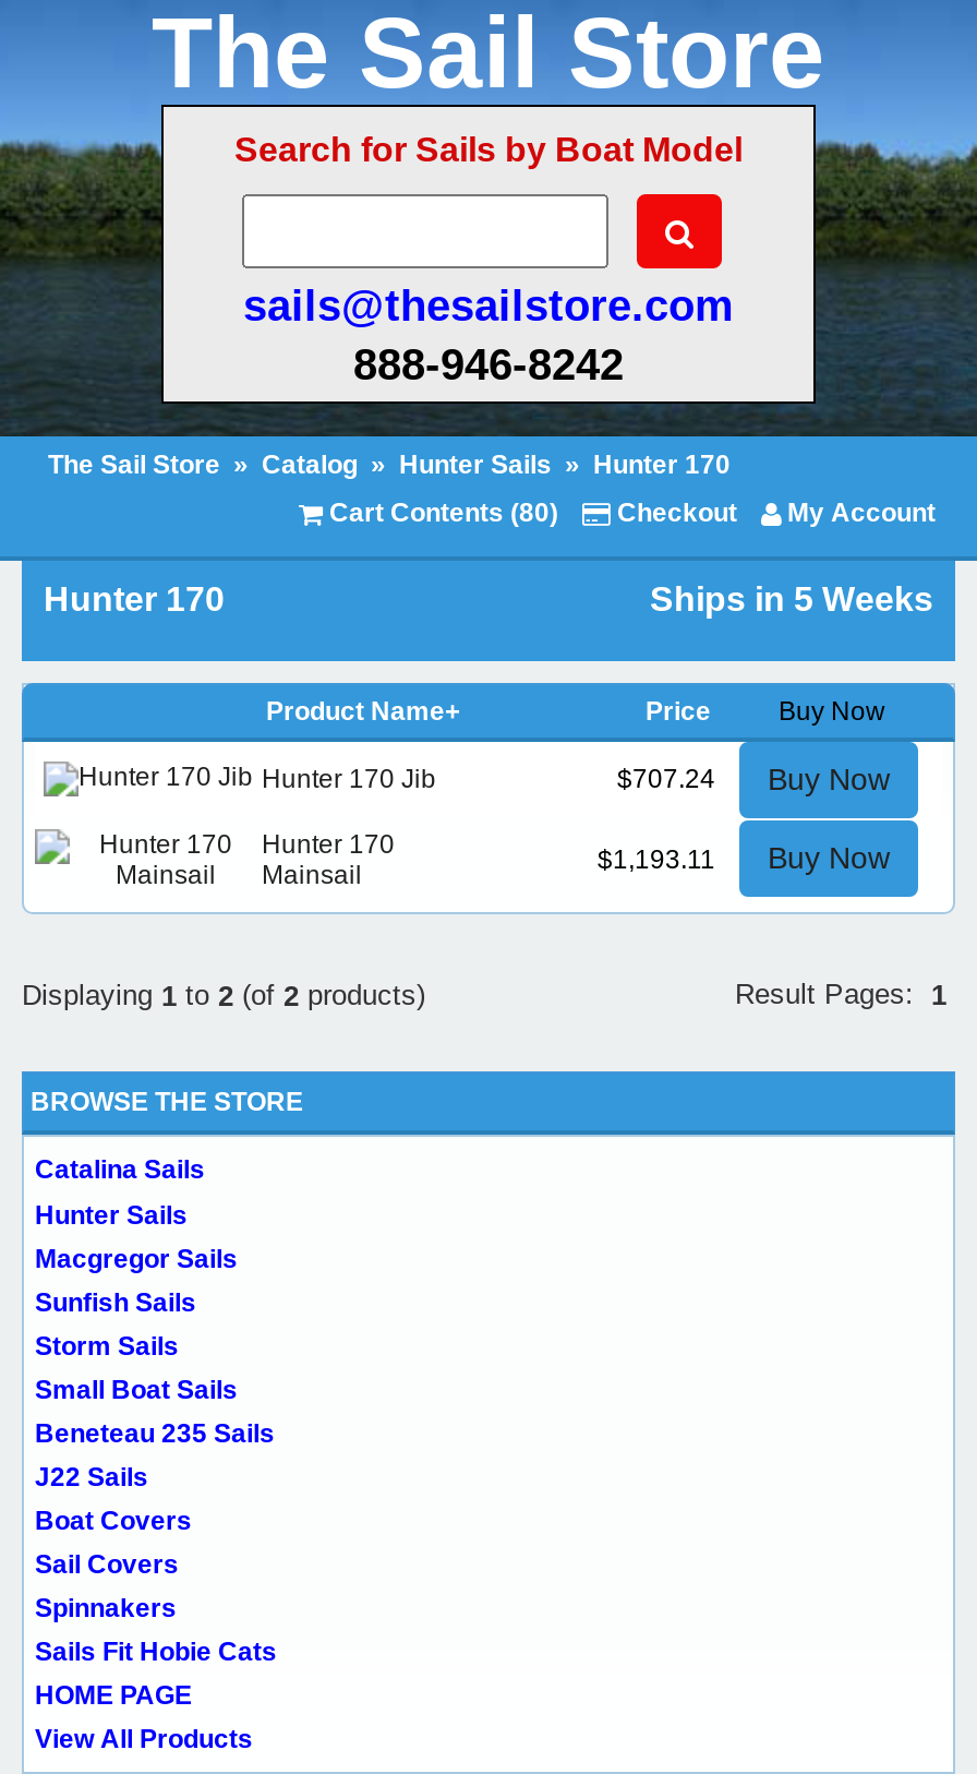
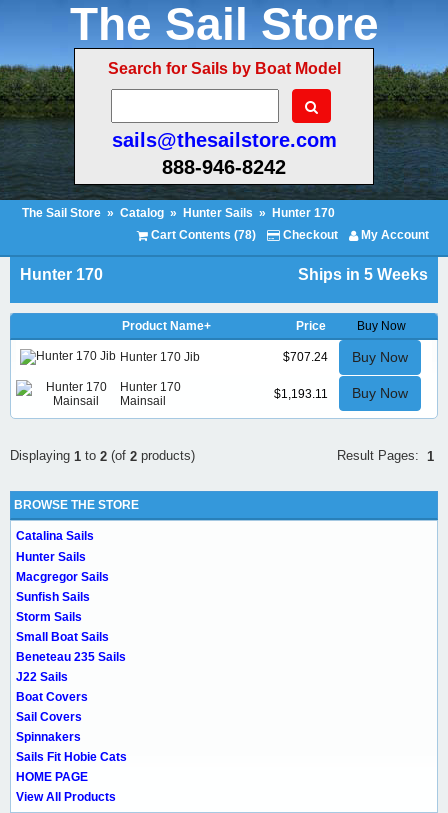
[323,498,558,528] Cart Contents (80) -> [148,228,256,242] Cart Contents (78)

